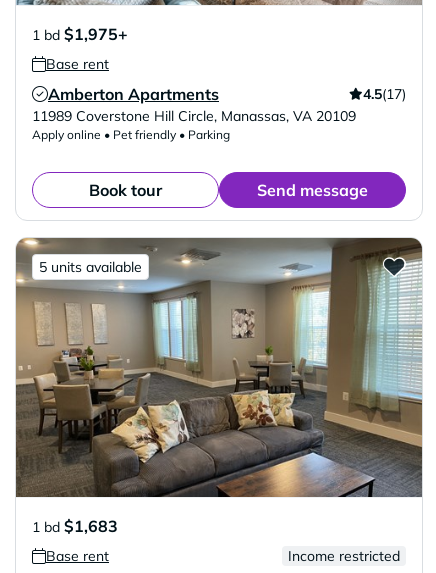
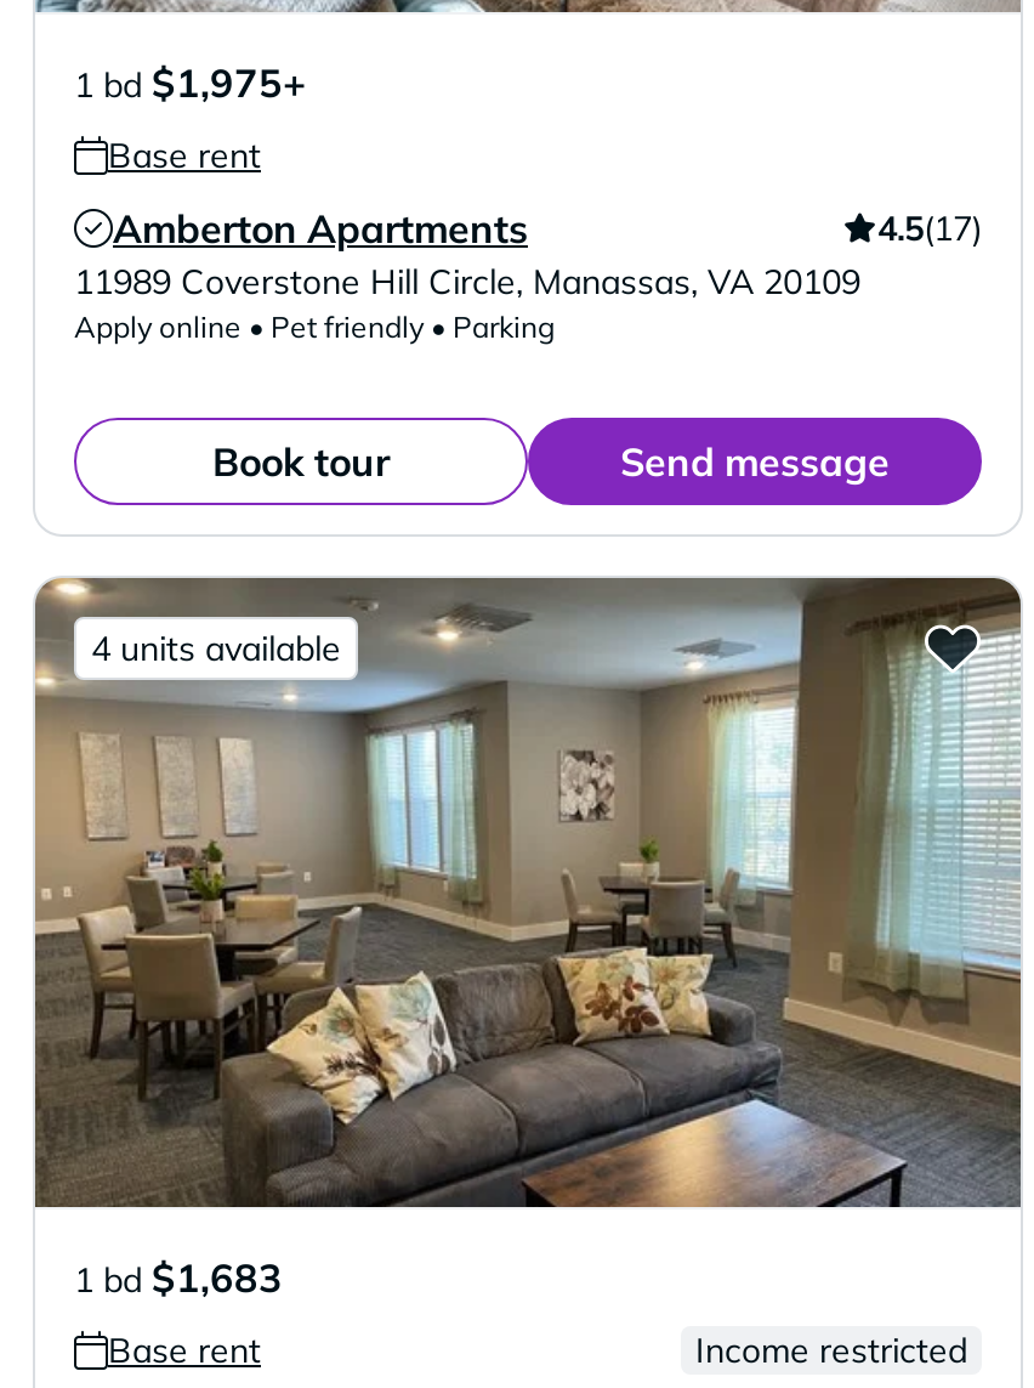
[39,258,142,276] 5 units available -> [91,627,341,670] 4 units available

